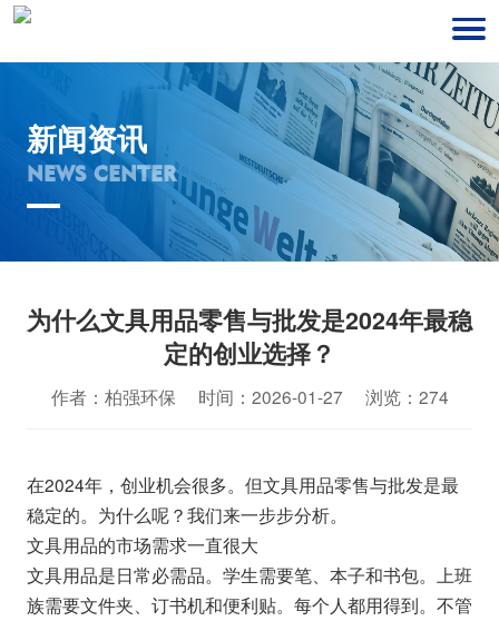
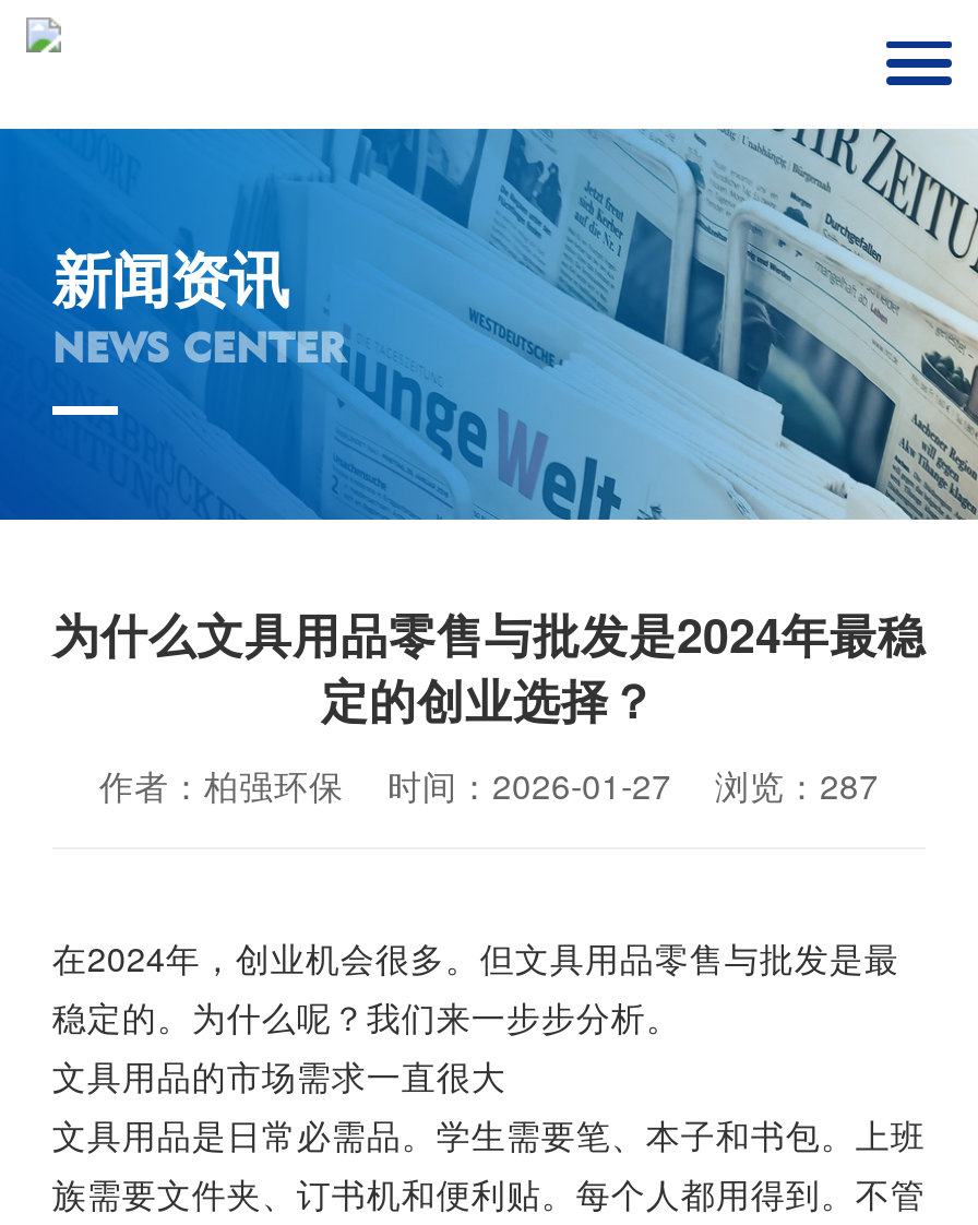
[51,384,448,409] 作者：柏强环保 时间：2026-01-27 浏览：274 -> [99,760,879,808] 作者：柏强环保 时间：2026-01-27 浏览：287

